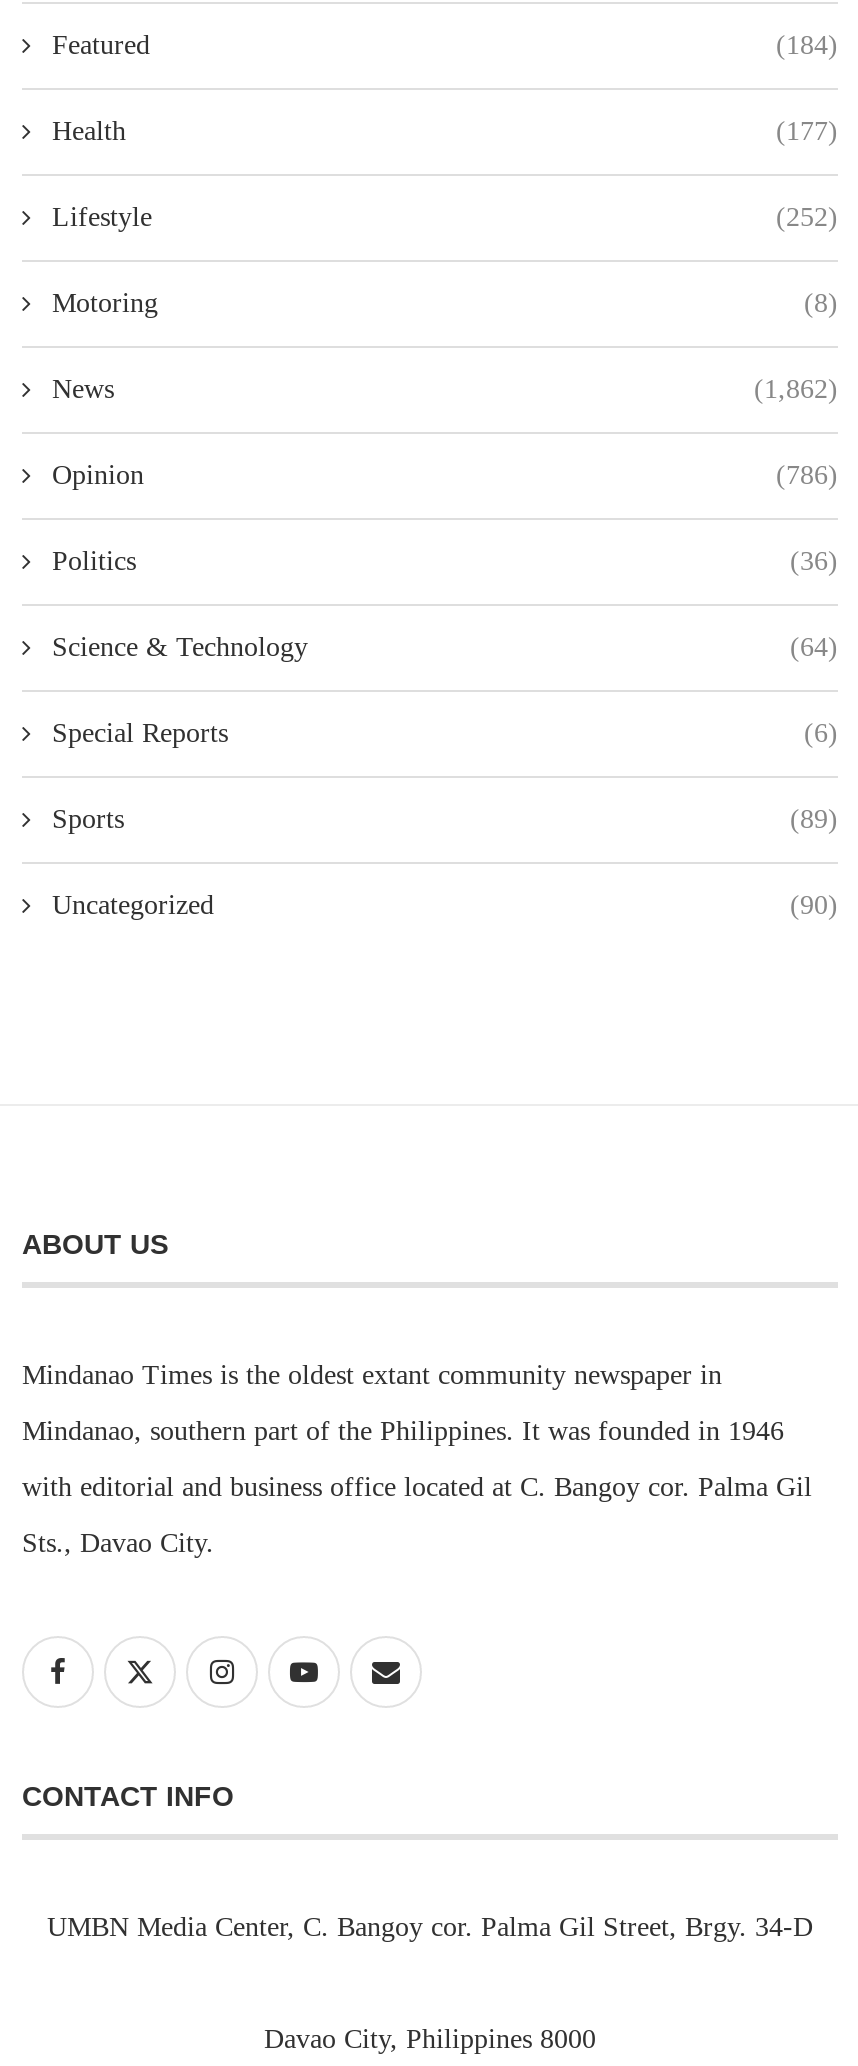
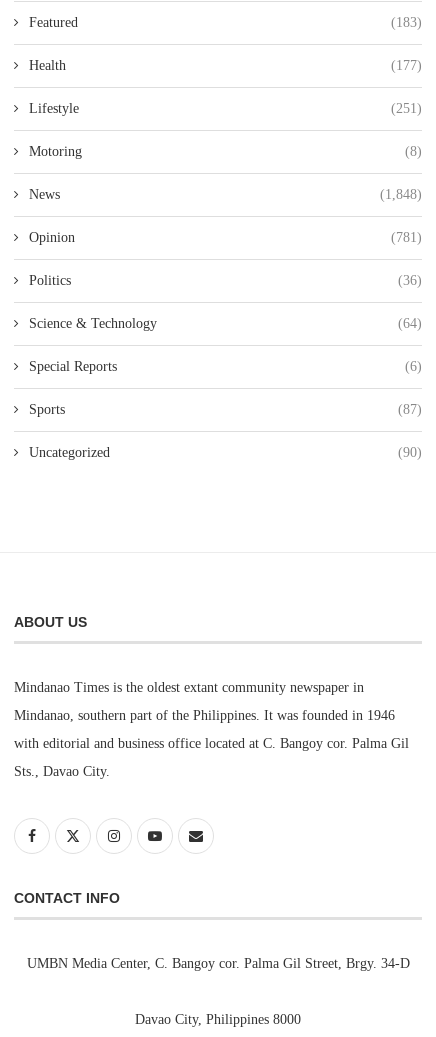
[776,29,838,59] (184) -> [391,15,422,30] (183)
[776,201,838,231] (252) -> [391,101,422,116] (251)
[754,373,838,403] (1,862) -> [380,187,422,202] (1,848)
[776,459,838,489] (786) -> [391,230,422,245] (781)
[790,803,838,833] (89) -> [398,402,422,417] (87)

